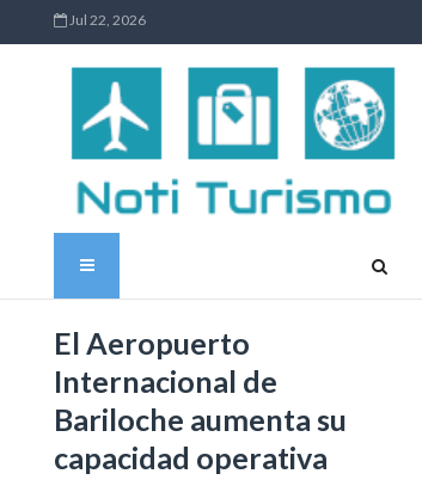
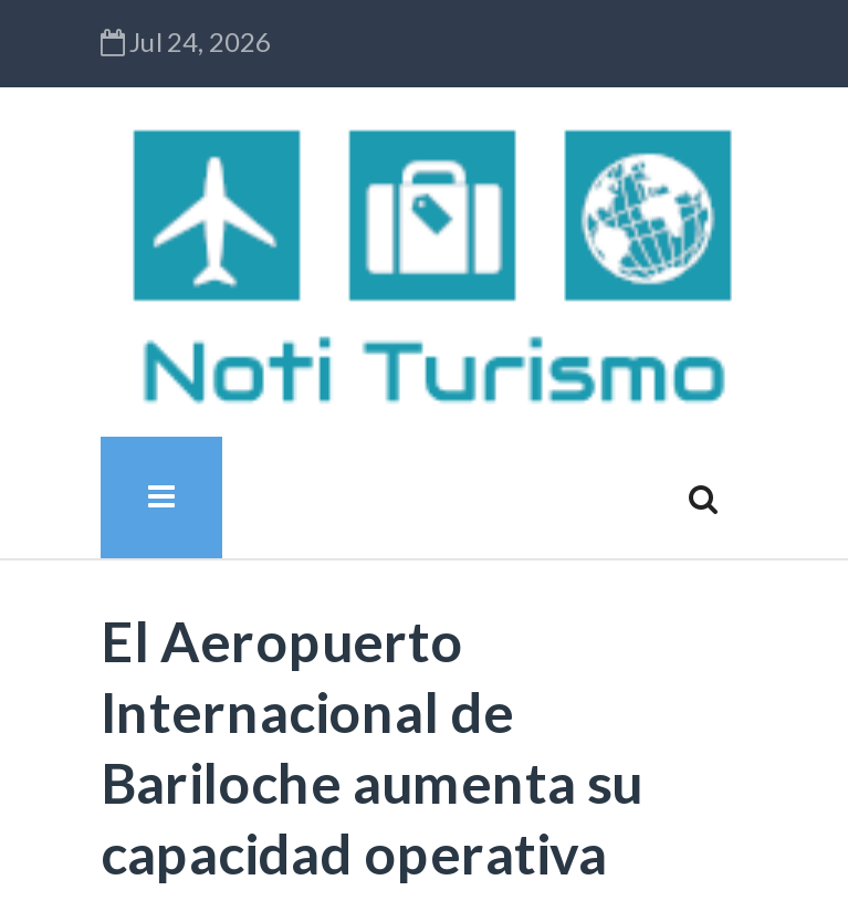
[69,11,146,29] Jul 22, 2026 -> [129,25,271,59] Jul 24, 2026

